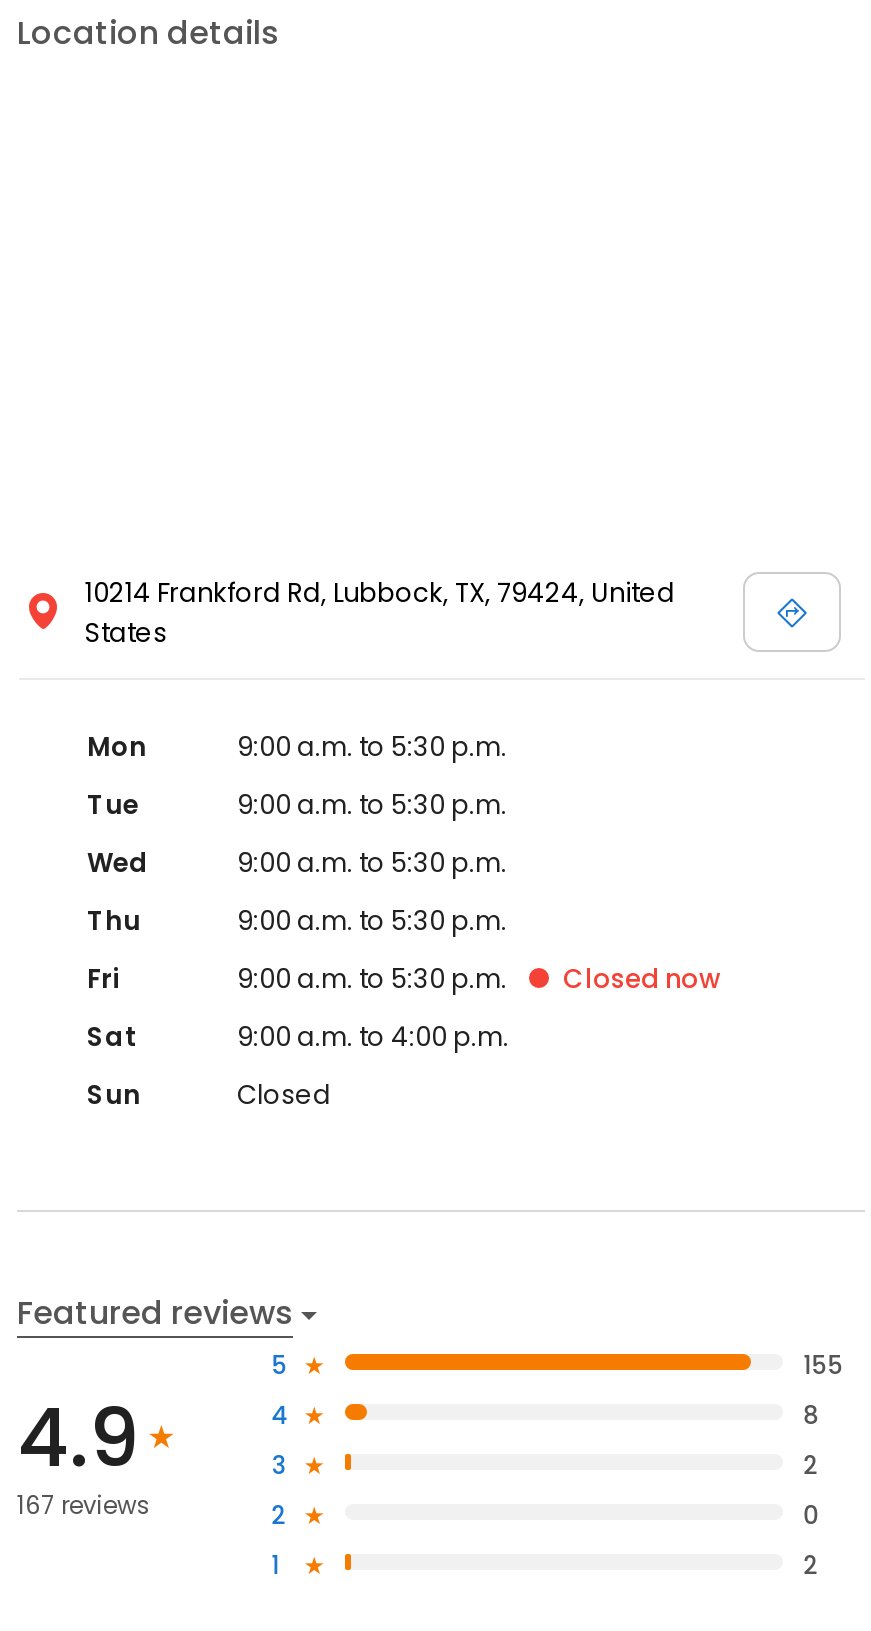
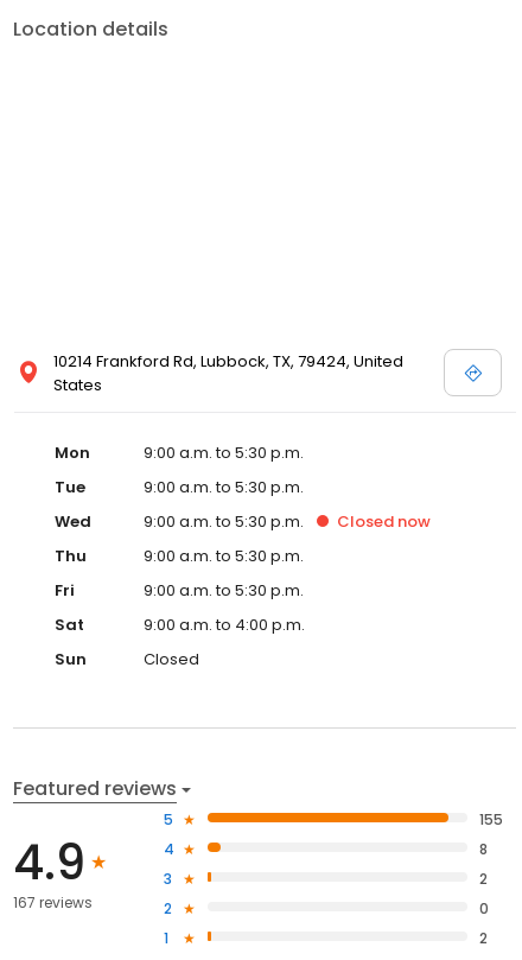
moved [563,961,721,999] -> [337,511,431,533]: Closed now

